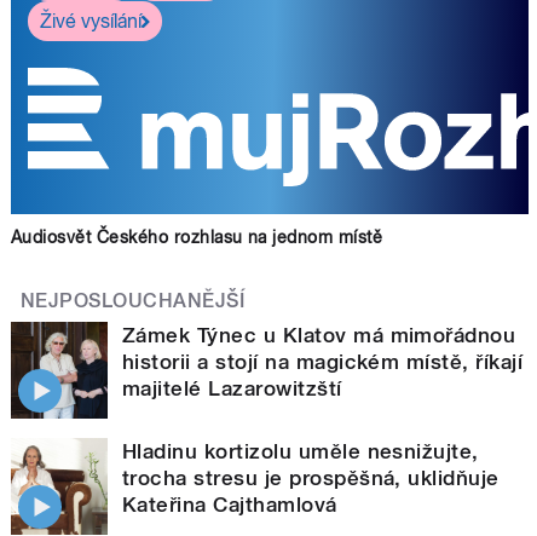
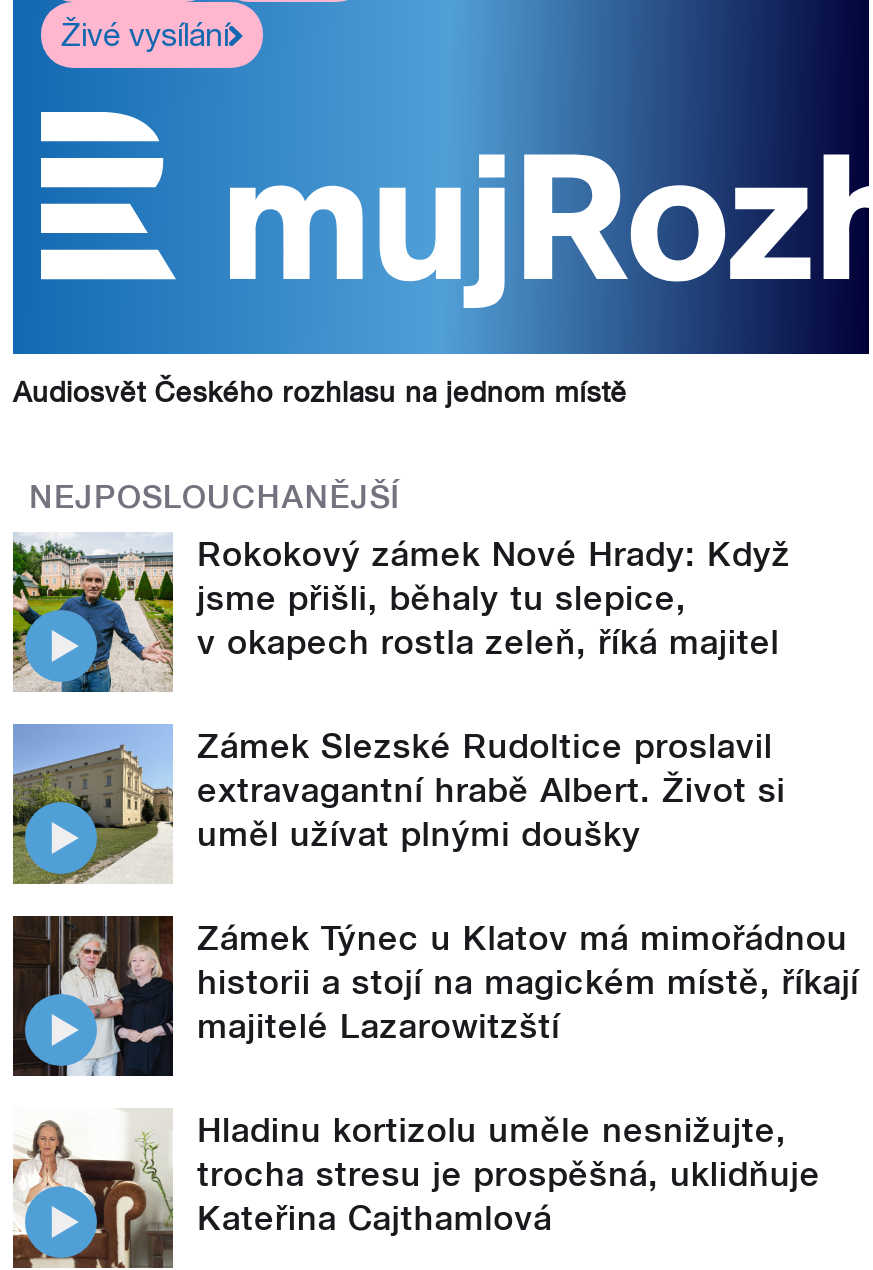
none -> [11,532,791,854] [image] | Rokokový zámek Nové Hrady: Když | jsme přišli, běhaly tu slepice, | v okapech rostla zeleň, říká majitel | Zámek Slezské Rudoltice proslavil | extravagantní hrabě Albert. Život si | uměl užívat plnými doušky
none -> [11,722,169,886] [image]

